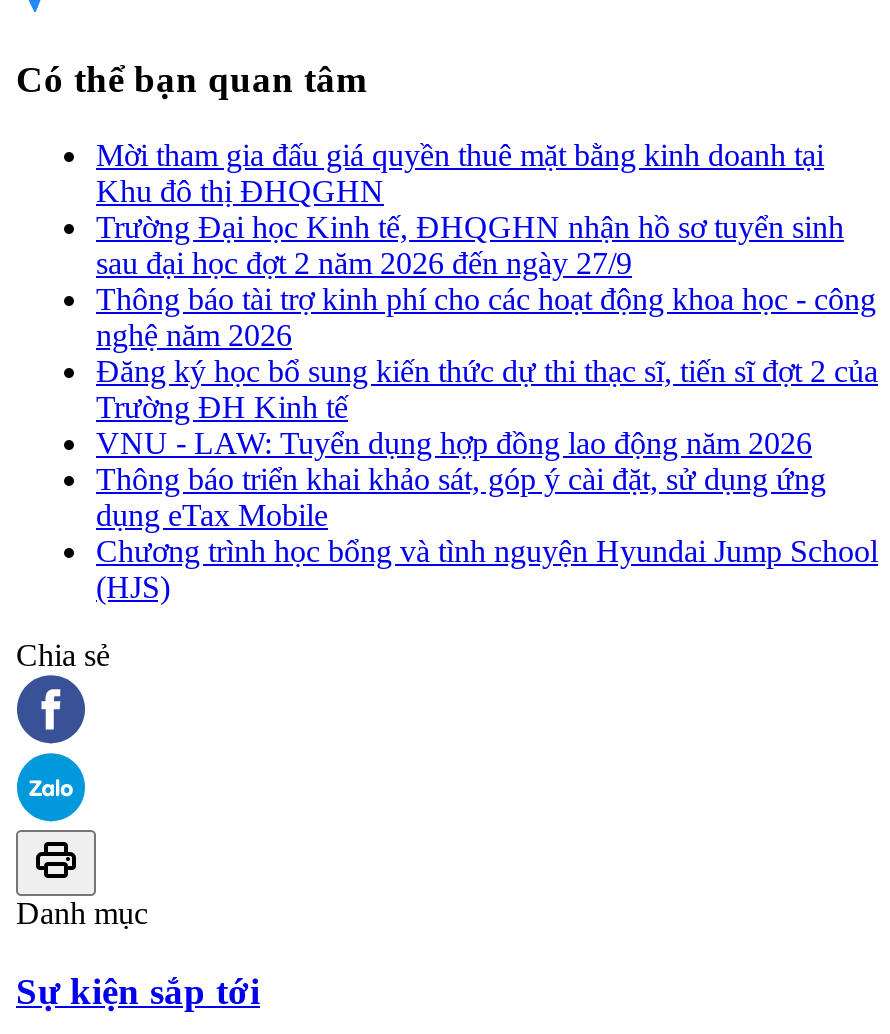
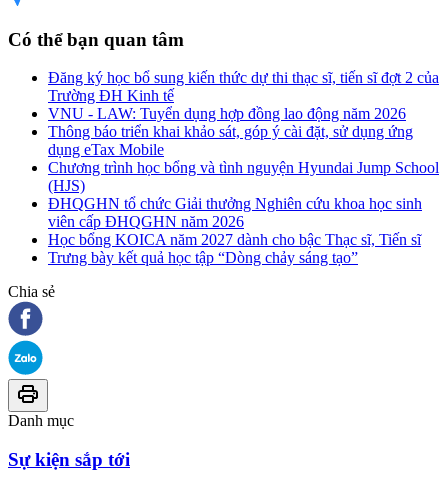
[96,139,876,353] Mời tham gia đấu giá quyền thuê mặt bằng kinh doanh tại | Khu đô thị ĐHQGHN | Trường Đại học Kinh tế, ĐHQGHN nhận hồ sơ tuyển sinh | sau đại học đợt 2 năm 2026 đến ngày 27/9 | Thông báo tài trợ kinh phí cho các hoạt động khoa học - công | nghệ năm 2026 -> none
moved [96,355,878,605] -> [48,69,439,194]: Đăng ký học bổ sung kiến thức dự thi thạc sĩ, tiến sĩ đợt 2 của | Trường ĐH Kinh tế | VNU - LAW: Tuyển dụng hợp đồng lao động năm 2026 | Thông báo triển khai khảo sát, góp ý cài đặt, sử dụng ứng | dụng eTax Mobile | Chương trình học bổng và tình nguyện Hyundai Jump School | (HJS)
none -> [48,195,422,266] ĐHQGHN tổ chức Giải thưởng Nghiên cứu khoa học sinh | viên cấp ĐHQGHN năm 2026 | Học bổng KOICA năm 2027 dành cho bậc Thạc sĩ, Tiến sĩ | Trưng bày kết quả học tập “Dòng chảy sáng tạo”

